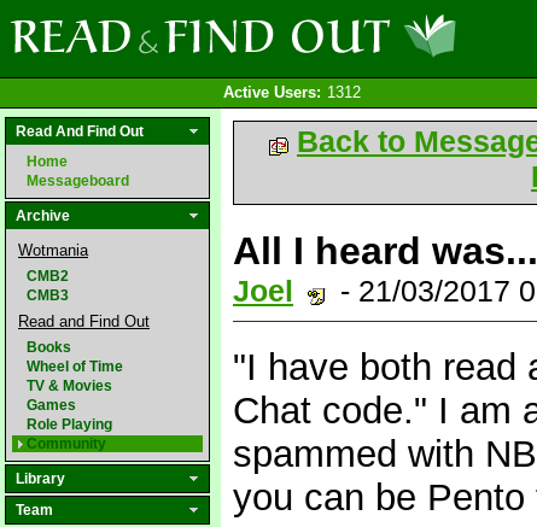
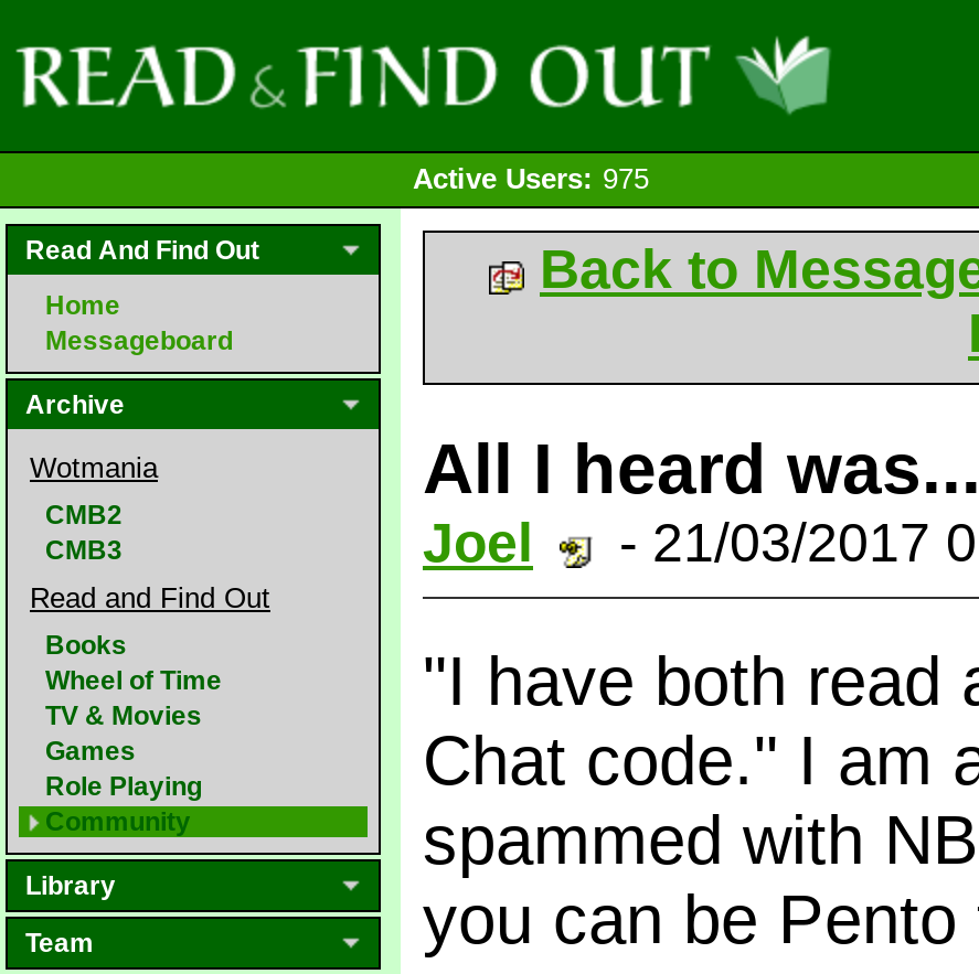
[223,83,361,101] Active Users: 1312 -> [413,162,649,195] Active Users: 975

